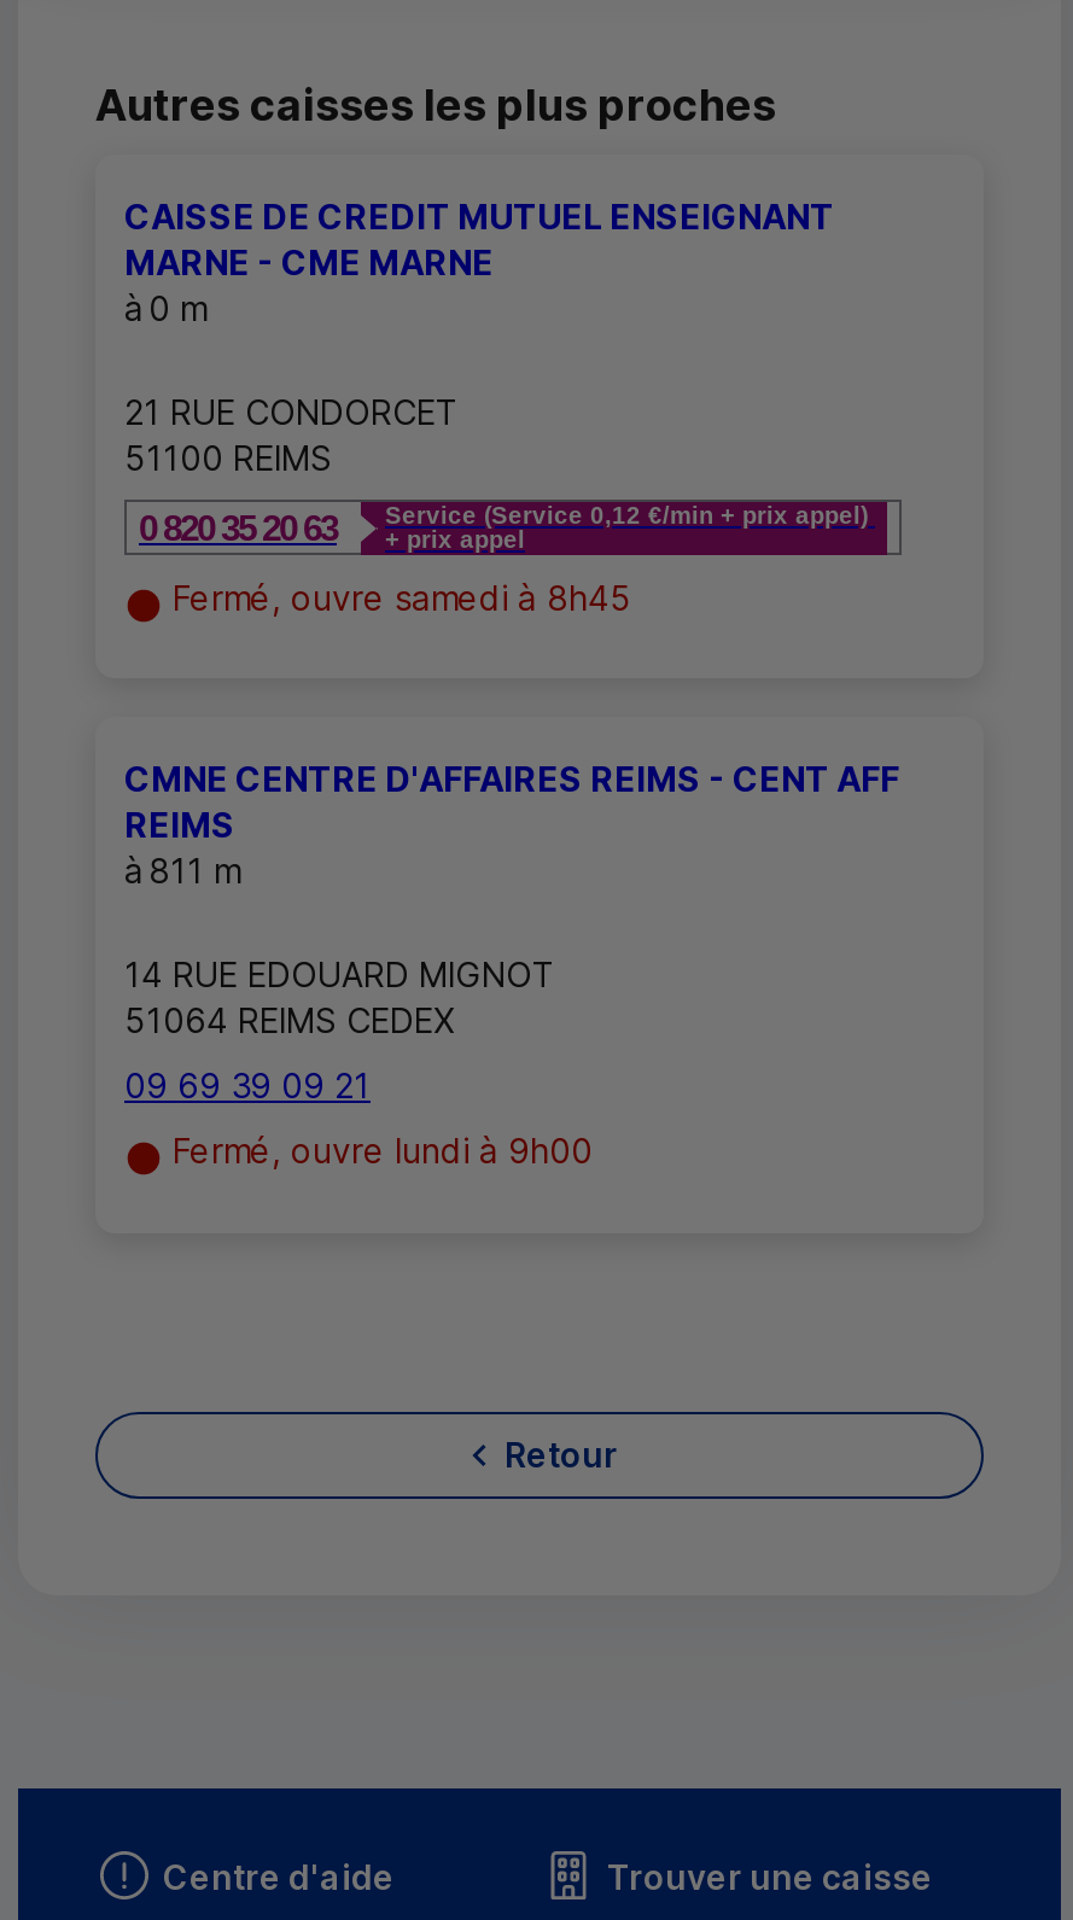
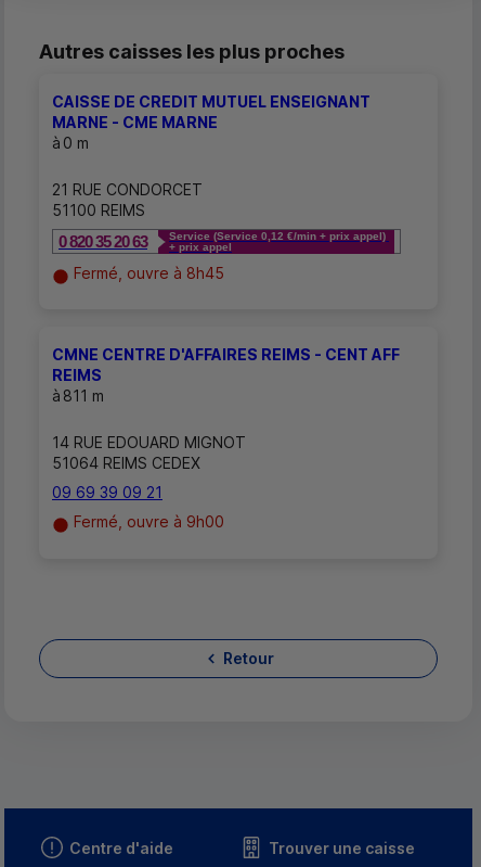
[173,577,631,618] Fermé, ouvre samedi à 8h45 -> [74,264,224,282] Fermé, ouvre à 8h45
[173,1131,593,1172] Fermé, ouvre lundi à 9h00 -> [74,513,224,531] Fermé, ouvre à 9h00

